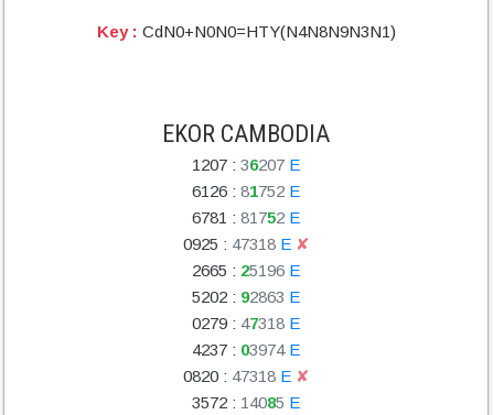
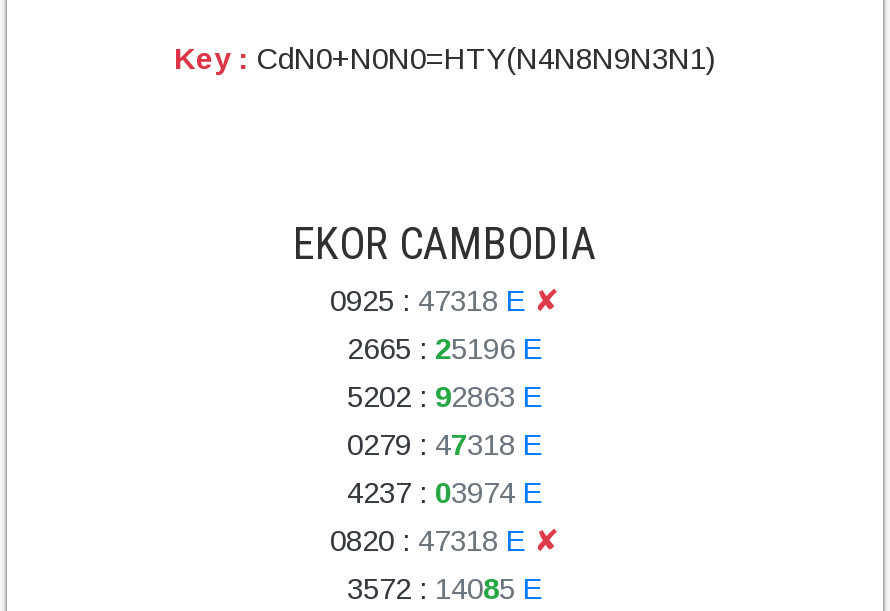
[192,155,300,226] 1207: 36207 E | 6126: 81752 E | 6781: 81 752 E -> none

